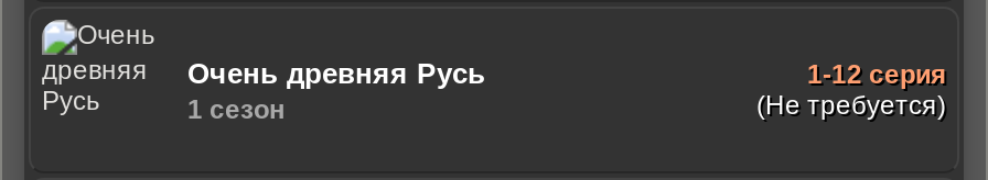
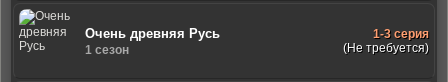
[807,59,946,90] 1-12 серия -> [373,27,429,41] 1-3 серия

